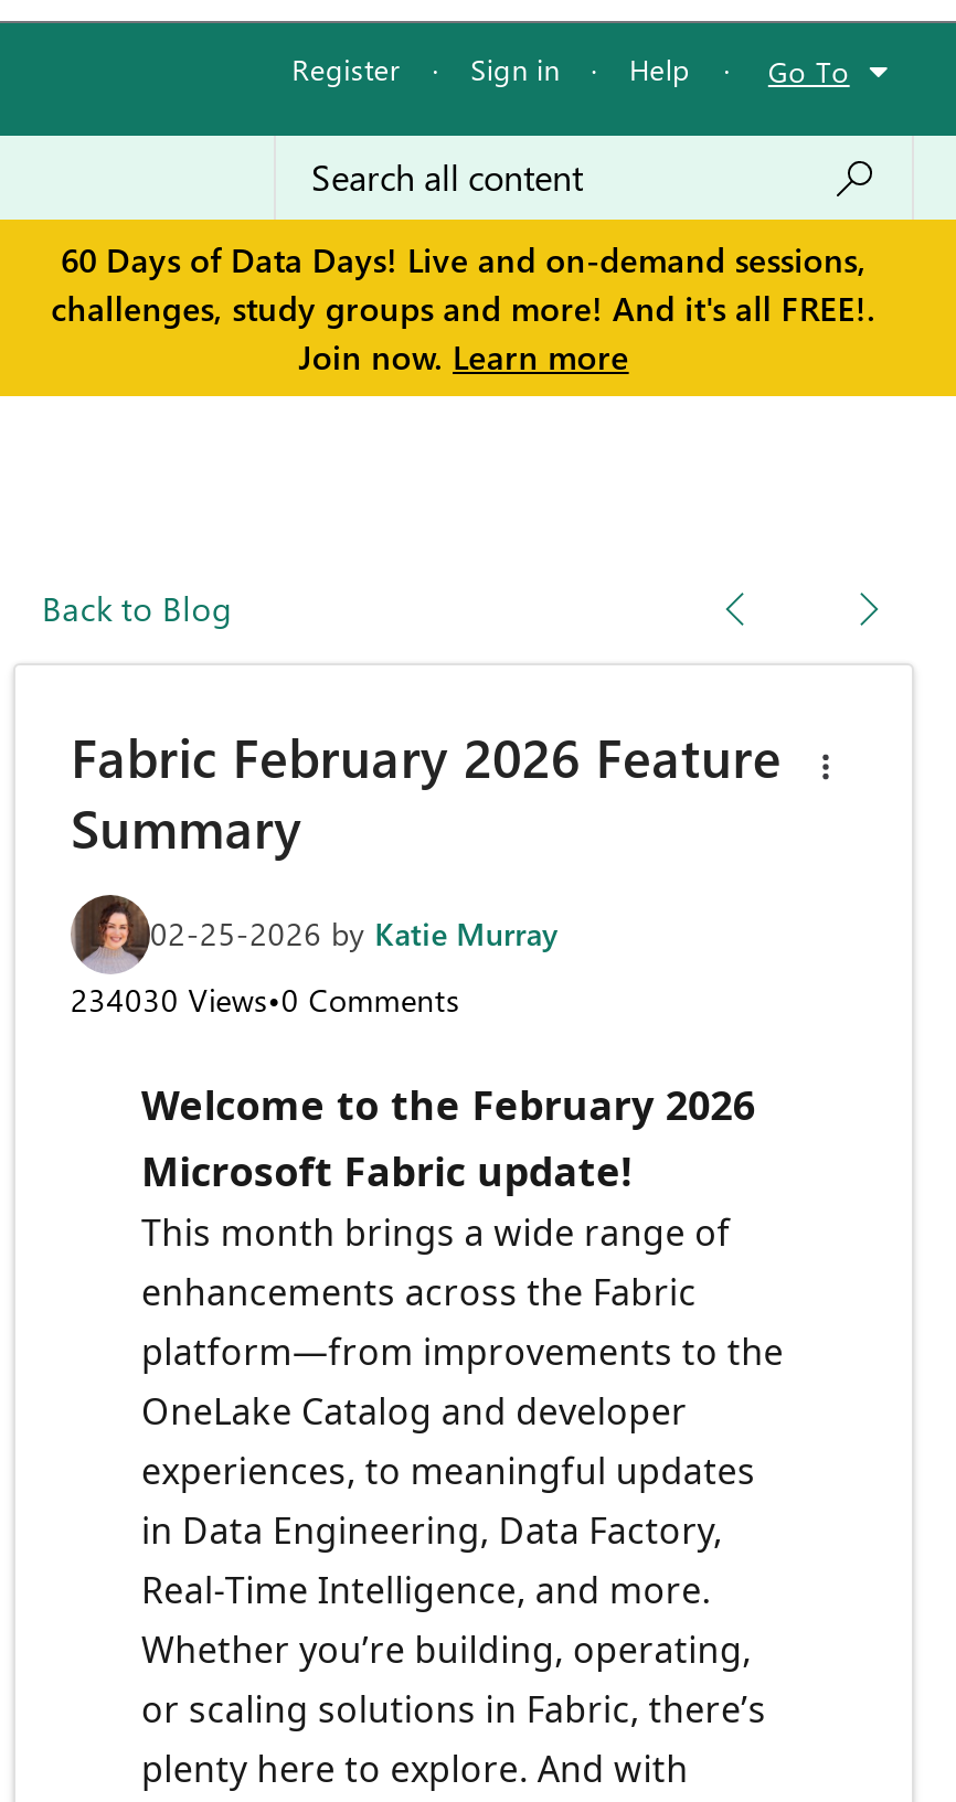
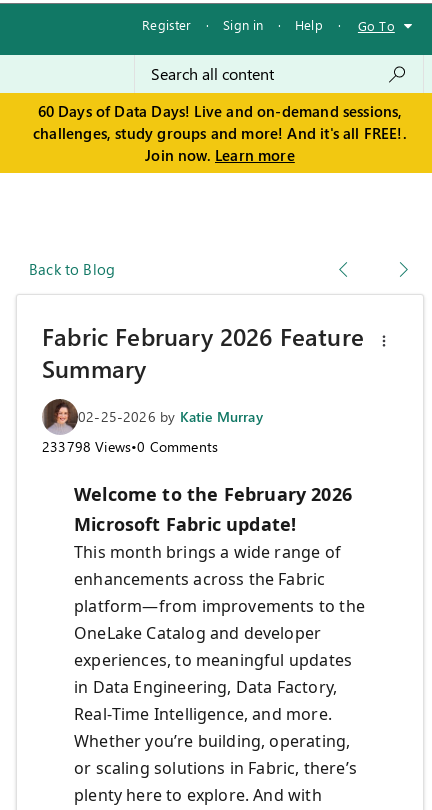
[71,980,460,1022] 234030 Views•0 Comments -> [42,437,218,456] 233798 Views•0 Comments

